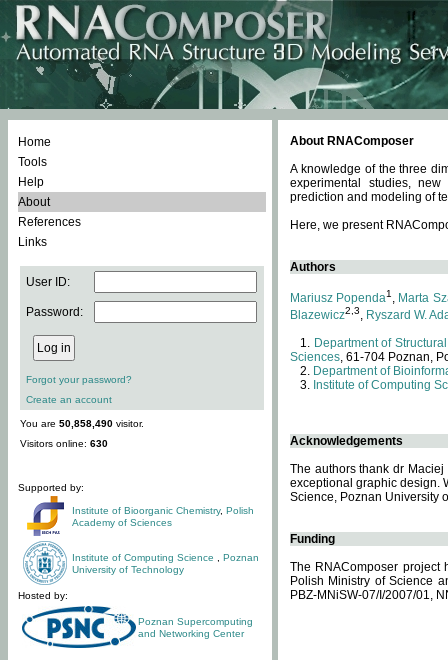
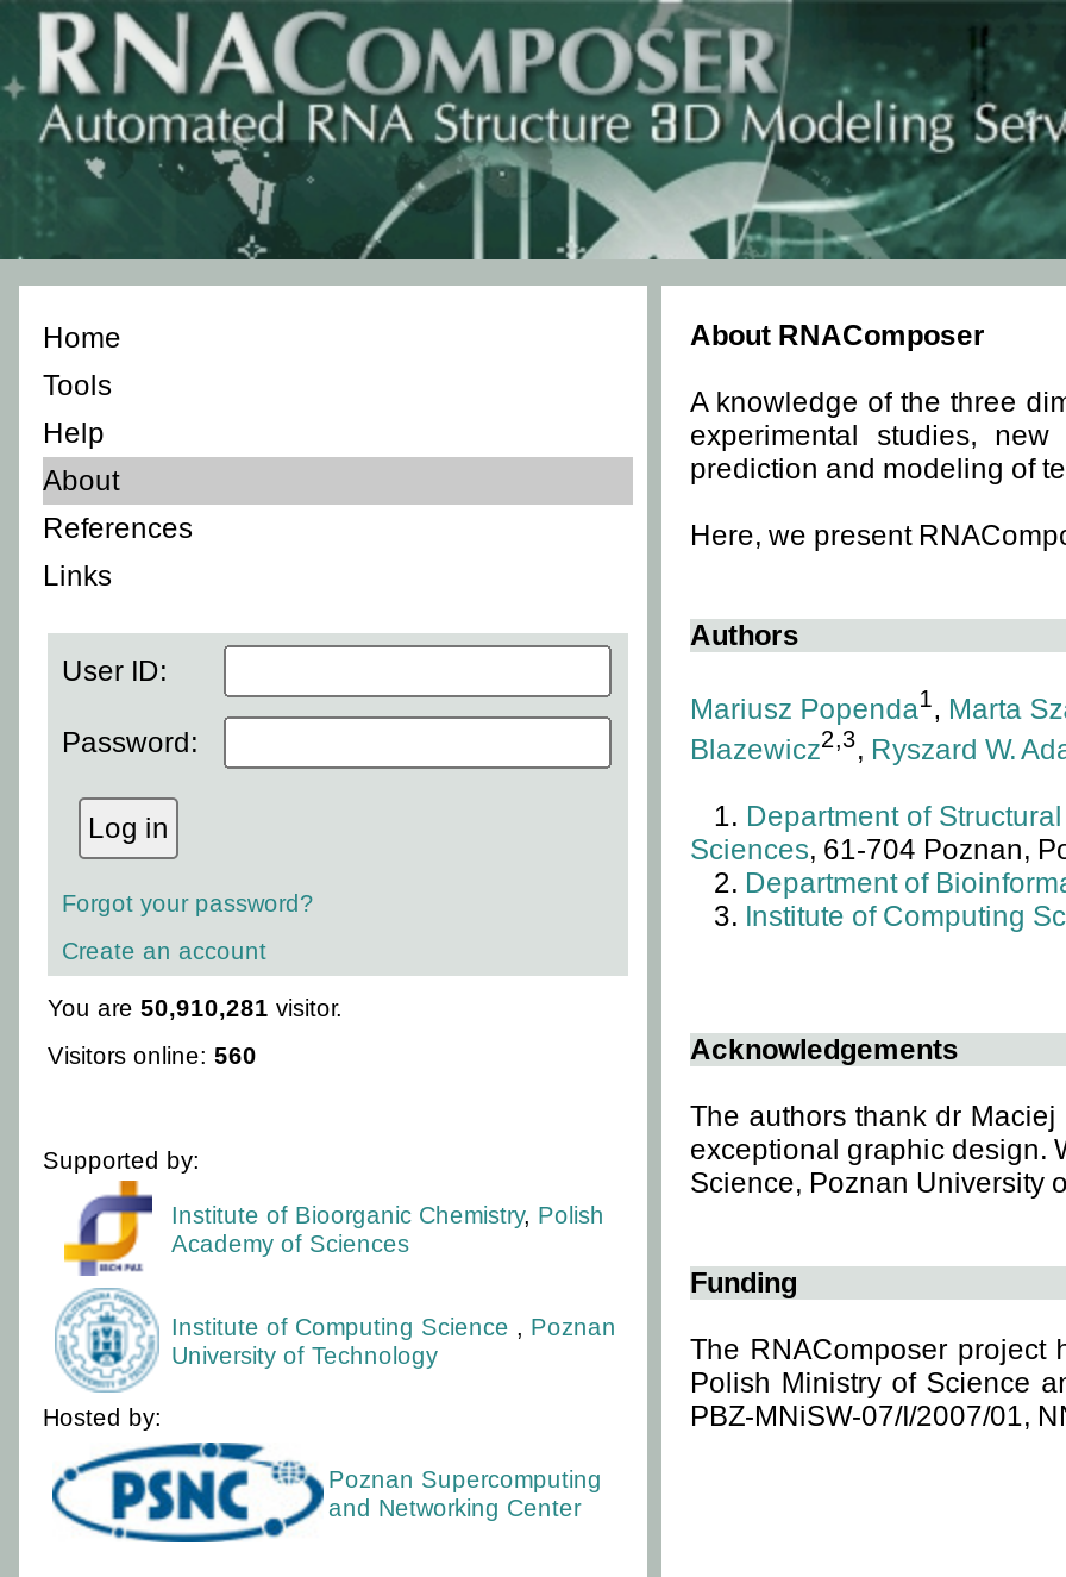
[20,418,144,429] You are 50,858,490 visitor. -> [48,995,343,1021] You are 50,910,281 visitor.
[20,438,108,449] Visitors online: 630 -> [48,1043,257,1069] Visitors online: 560

